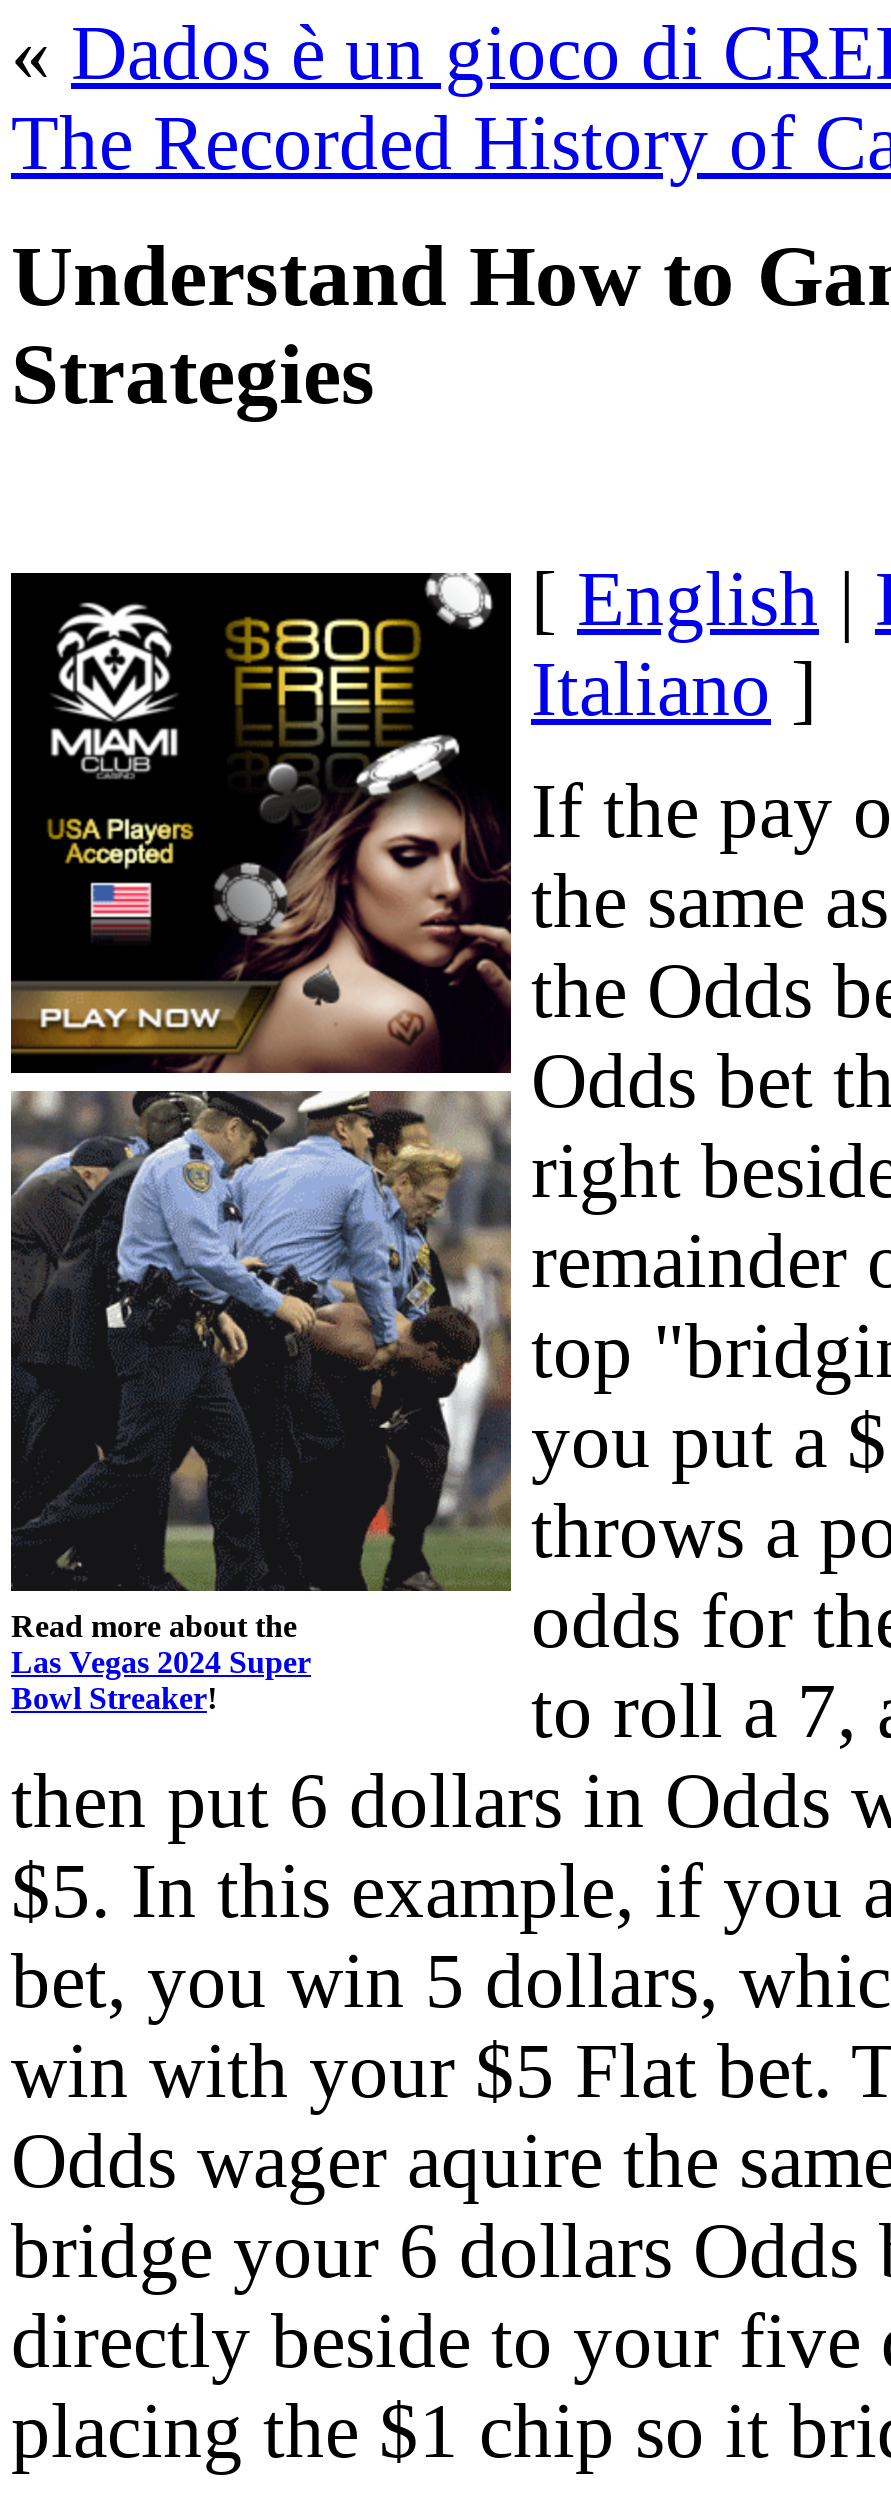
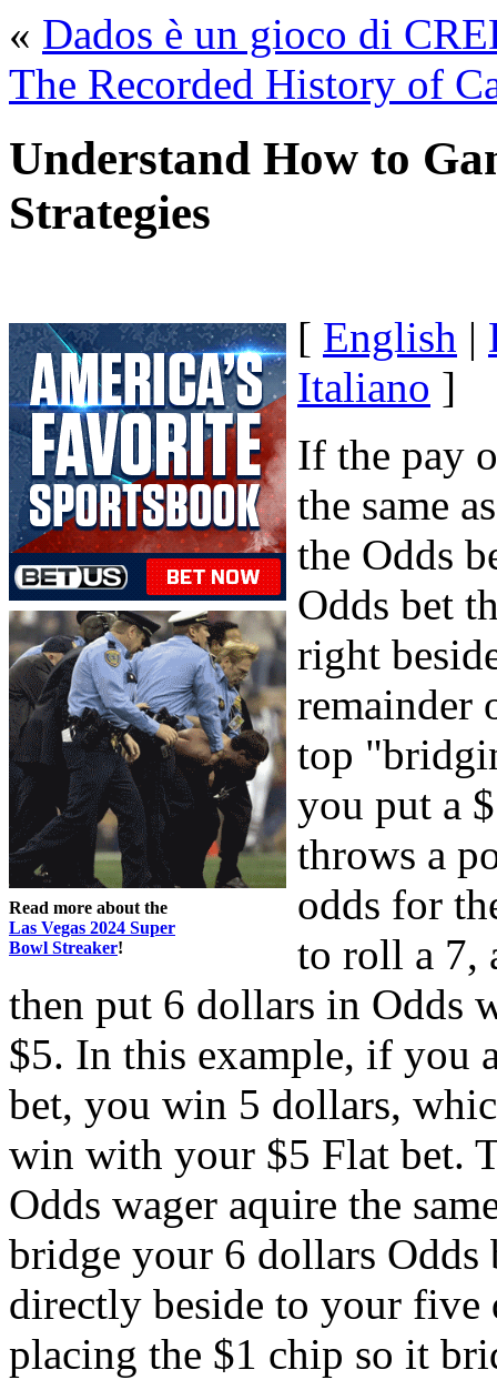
[9,571,513,1075] [image] -> [8,322,287,602] [image]

